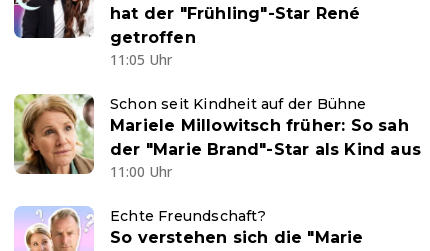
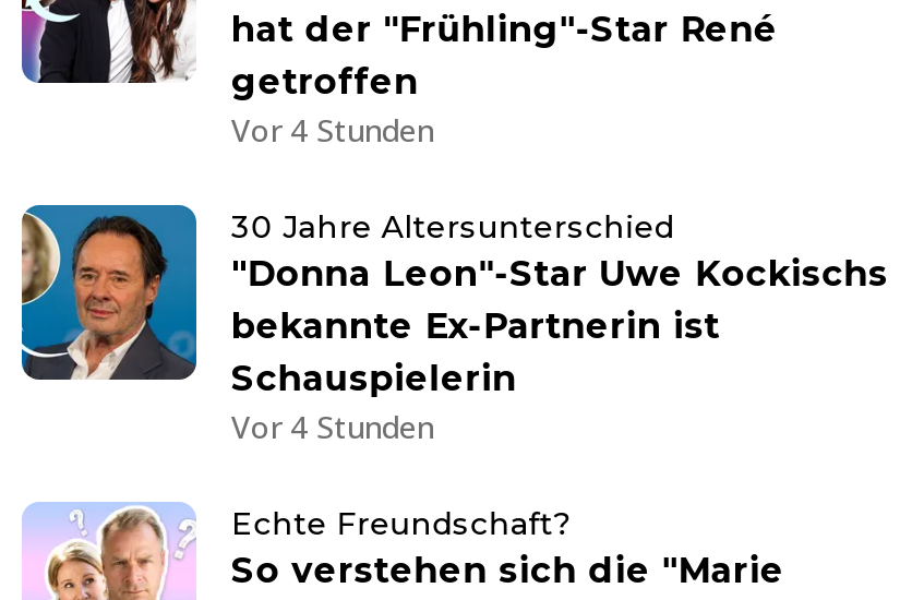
[110,50,172,69] 11:05 Uhr -> [231,109,434,151] Vor 4 Stunden
[13,93,421,181] [image] | Schon seit Kindheit auf der Bühne | Mariele Millowitsch früher: So sah | der "Marie Brand"-Star als Kind aus | 11:00 Uhr -> [20,203,888,447] [image] | 30 Jahre Altersunterschied | "Donna Leon"-Star Uwe Kockischs | bekannte Ex-Partnerin ist | Schauspielerin | Vor 4 Stunden

